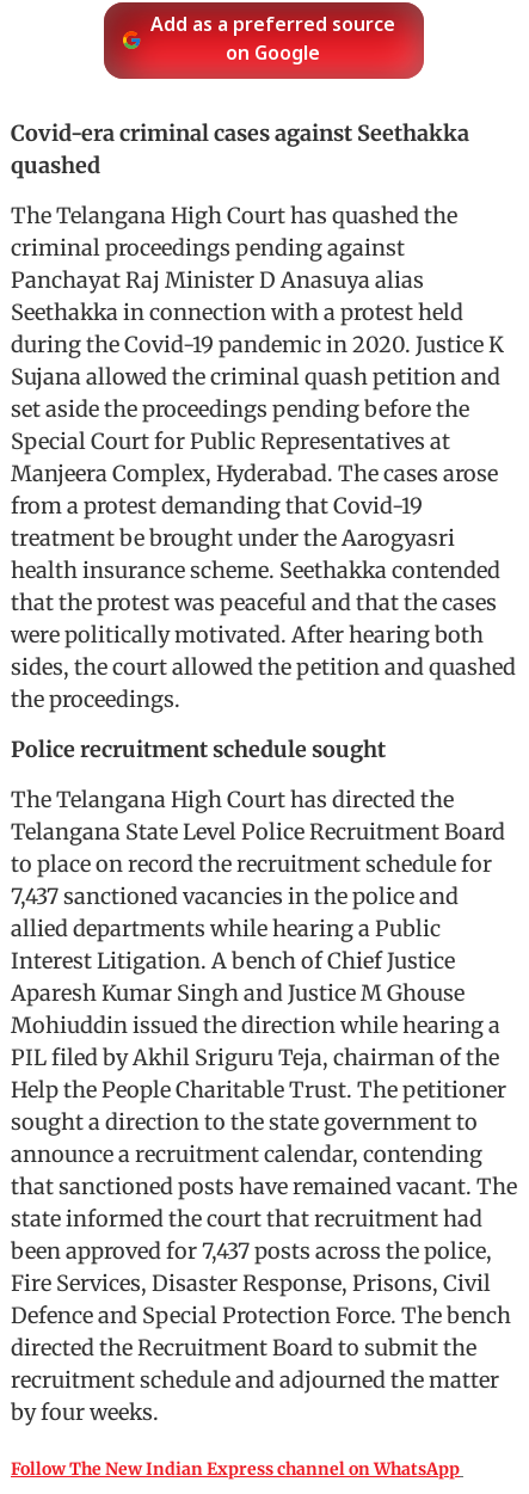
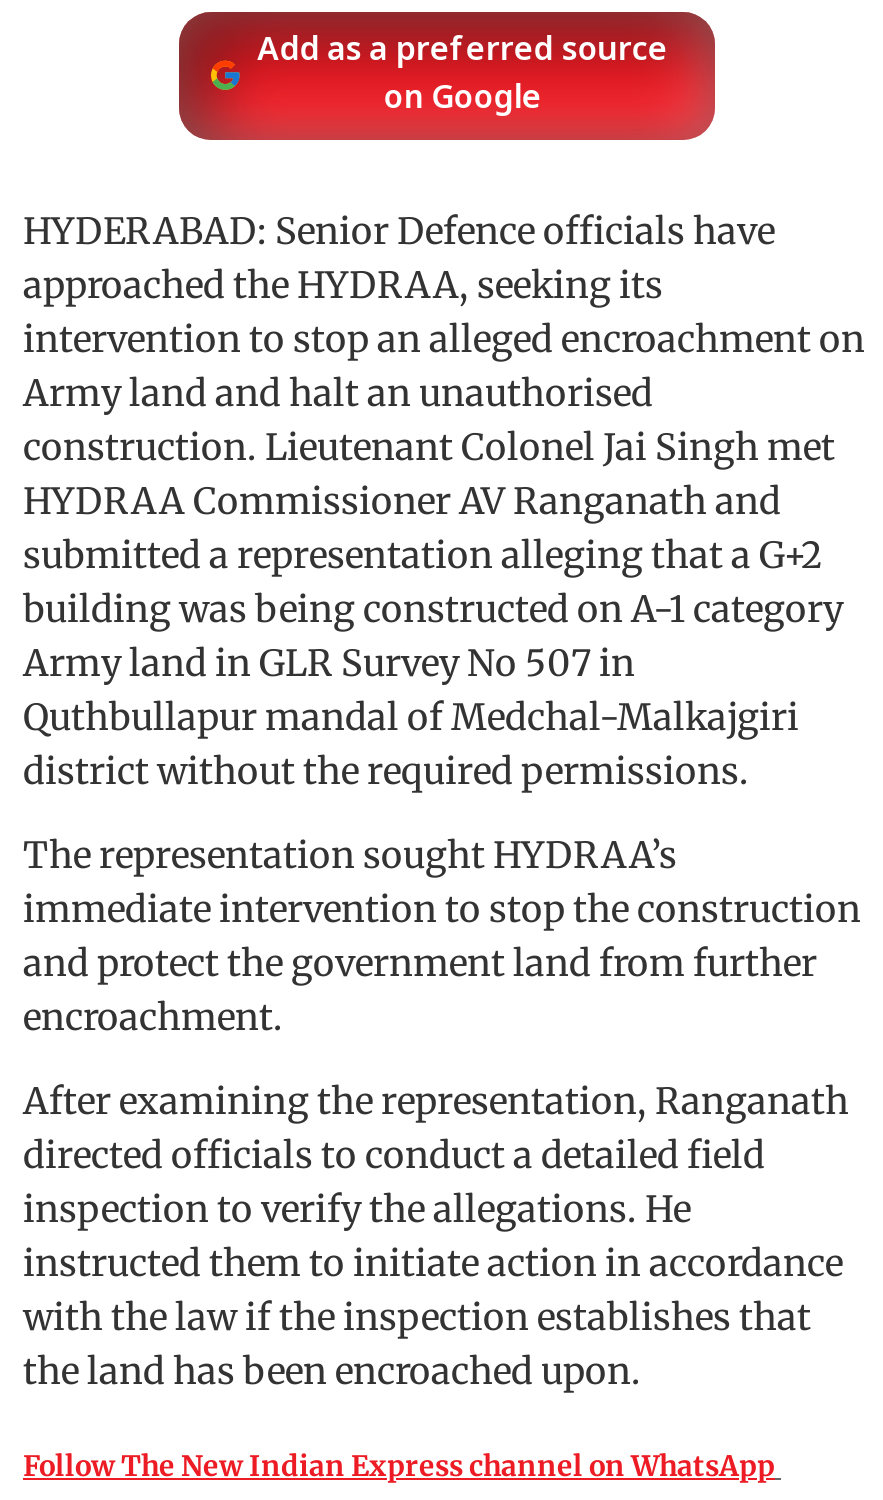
[11,119,517,1426] Covid-era criminal cases against Seethakka | quashed | The Telangana High Court has quashed the | criminal proceedings pending against | Panchayat Raj Minister D Anasuya alias | Seethakka in connection with a protest held | during the Covid-19 pandemic in 2020. Justice K | Sujana allowed the criminal quash petition and | set aside the proceedings pending before the | Special Court for Public Representatives at | Manjeera Complex, Hyderabad. The cases arose | from a protest demanding that Covid-19 | treatment be brought under the Aarogyasri | health insurance scheme. Seethakka contended | that the protest was peaceful and that the cases | were politically motivated. After hearing both | sides, the court allowed the petition and quashed | the proceedings. | Police recruitment schedule sought | The Telangana High Court has directed the | Telangana State Level Police Recruitment Board | to place on record the recruitment schedule for | 7,437 sanctioned vacancies in the police and | allied departments while hearing a Public | Interest Litigation. A bench of Chief Justice | Aparesh Kumar Singh and Justice M Ghouse | Mohiuddin issued the direction while hearing a | PIL filed by Akhil Sriguru Teja, chairman of the | Help the People Charitable Trust. The petitioner | sought a direction to the state government to | announce a recruitment calendar, contending | that sanctioned posts have remained vacant. The | state informed the court that recruitment had | been approved for 7,437 posts across the police, | Fire Services, Disaster Response, Prisons, Civil | Defence and Special Protection Force. The bench | directed the Recruitment Board to submit the | recruitment schedule and adjourned the matter | by four weeks. -> [23,208,865,1394] HYDERABAD: Senior Defence officials have | approached the HYDRAA, seeking its | intervention to stop an alleged encroachment on | Army land and halt an unauthorised | construction. Lieutenant Colonel Jai Singh met | HYDRAA Commissioner AV Ranganath and | submitted a representation alleging that a G+2 | building was being constructed on A-1 category | Army land in GLR Survey No 507 in | Quthbullapur mandal of Medchal-Malkajgiri | district without the required permissions. | The representation sought HYDRAA’s | immediate intervention to stop the construction | and protect the government land from further | encroachment. | After examining the representation, Ranganath | directed officials to conduct a detailed field | inspection to verify the allegations. He | instructed them to initiate action in accordance | with the law if the inspection establishes that | the land has been encroached upon.

